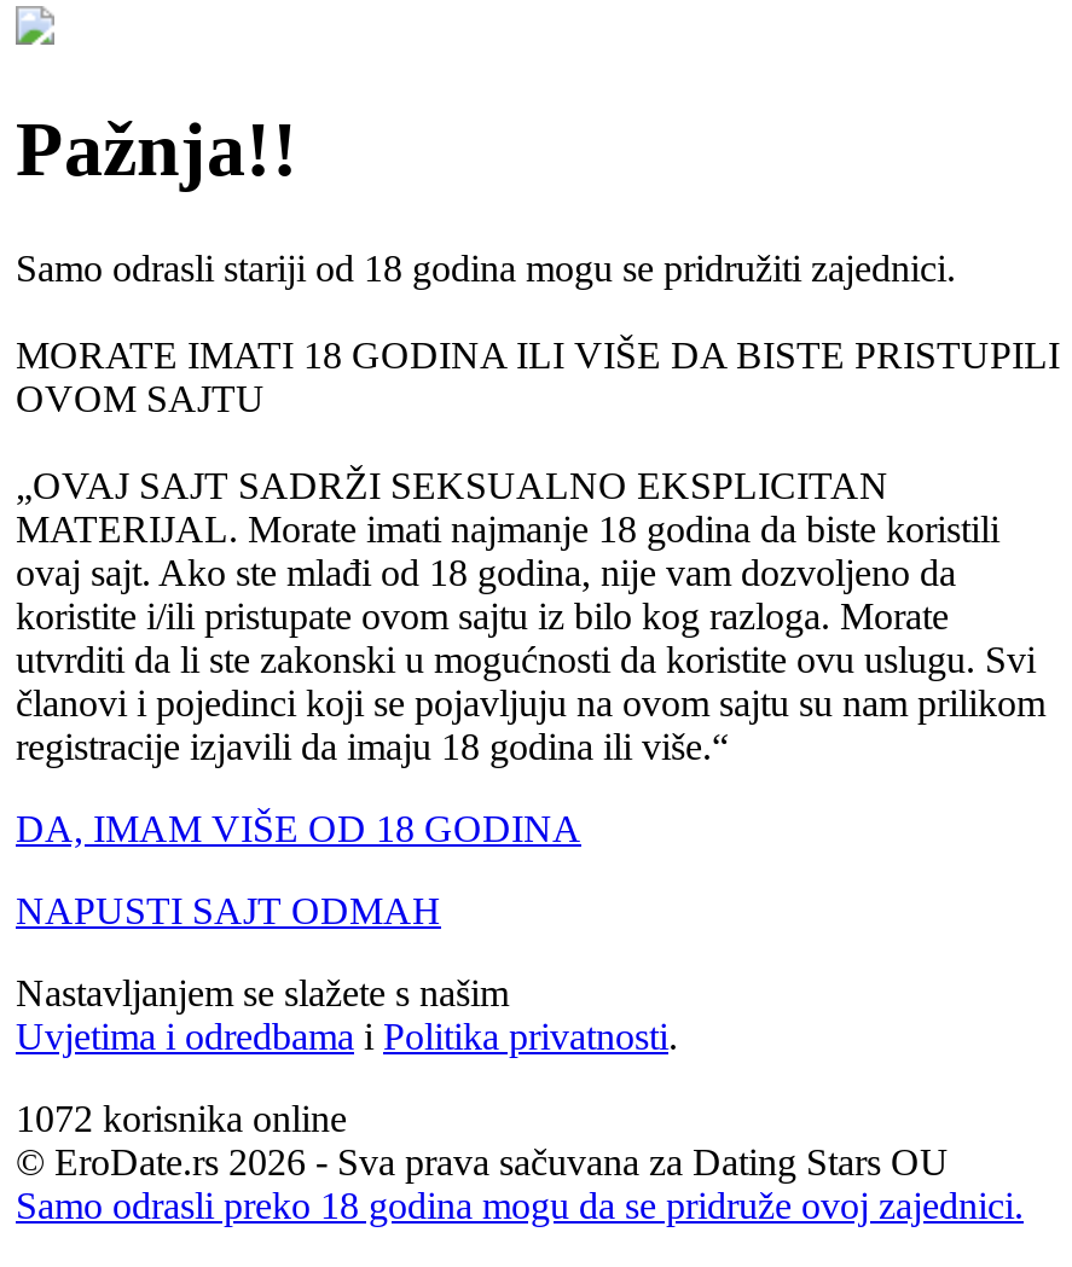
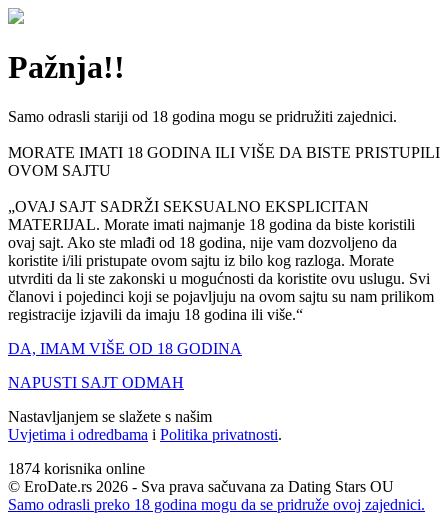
[16,1098,347,1139] 1072 korisnika online -> [8,460,145,477] 1874 korisnika online

